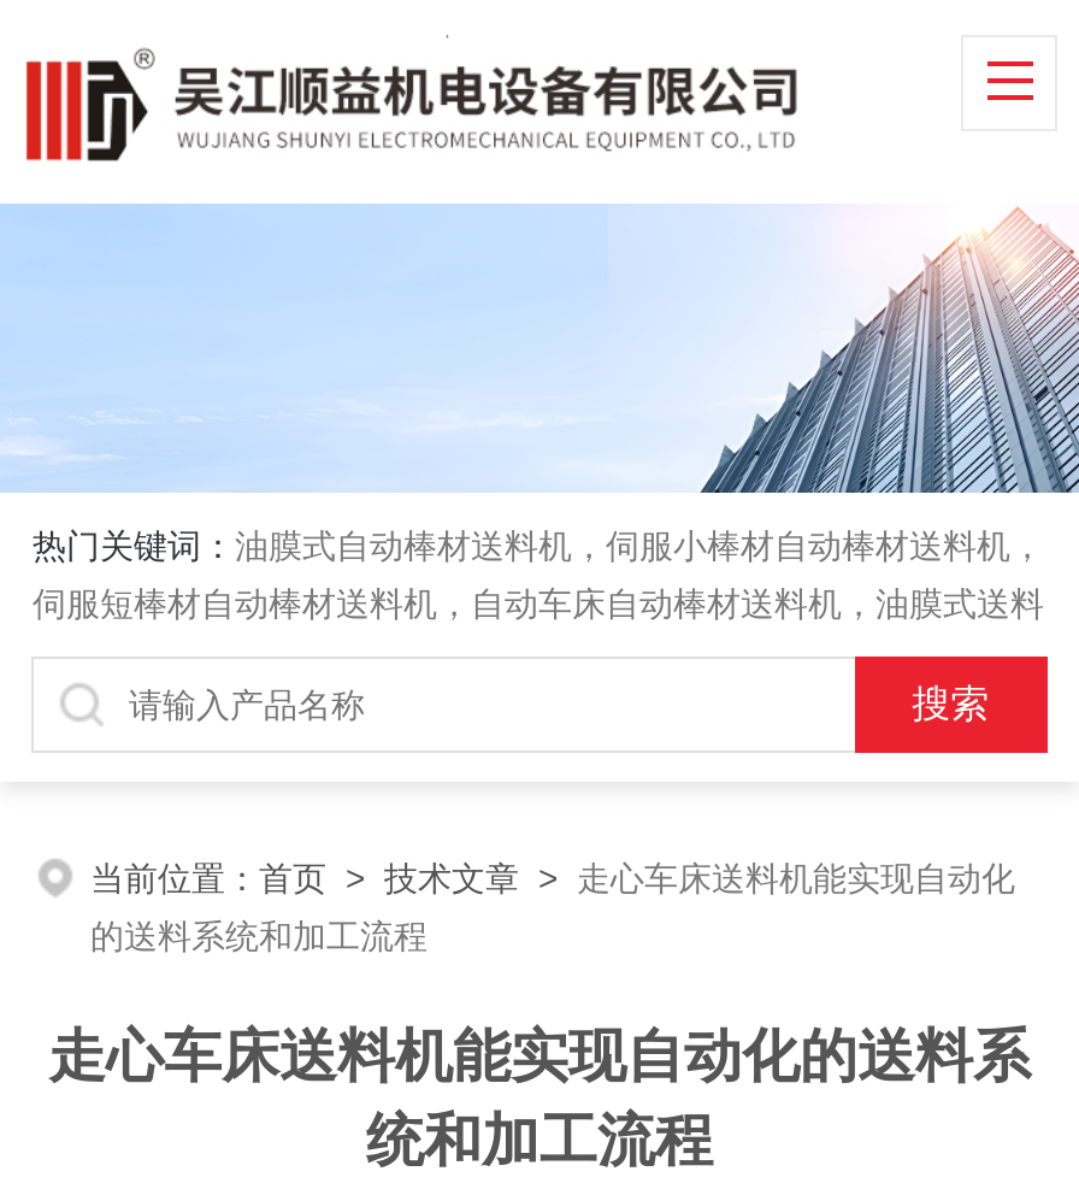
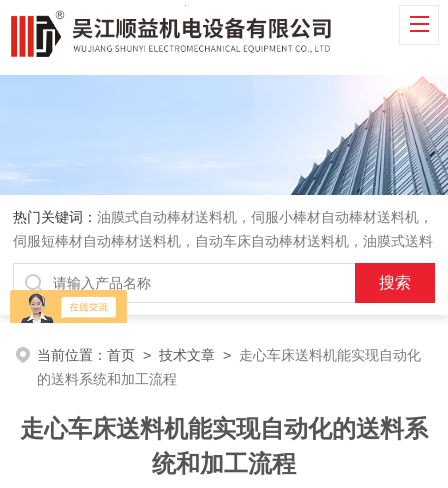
none -> [9,289,128,324] [image]

